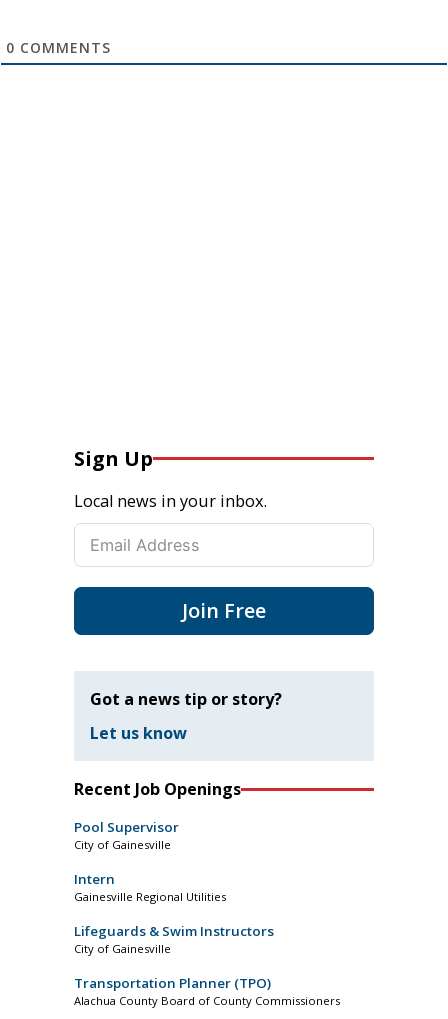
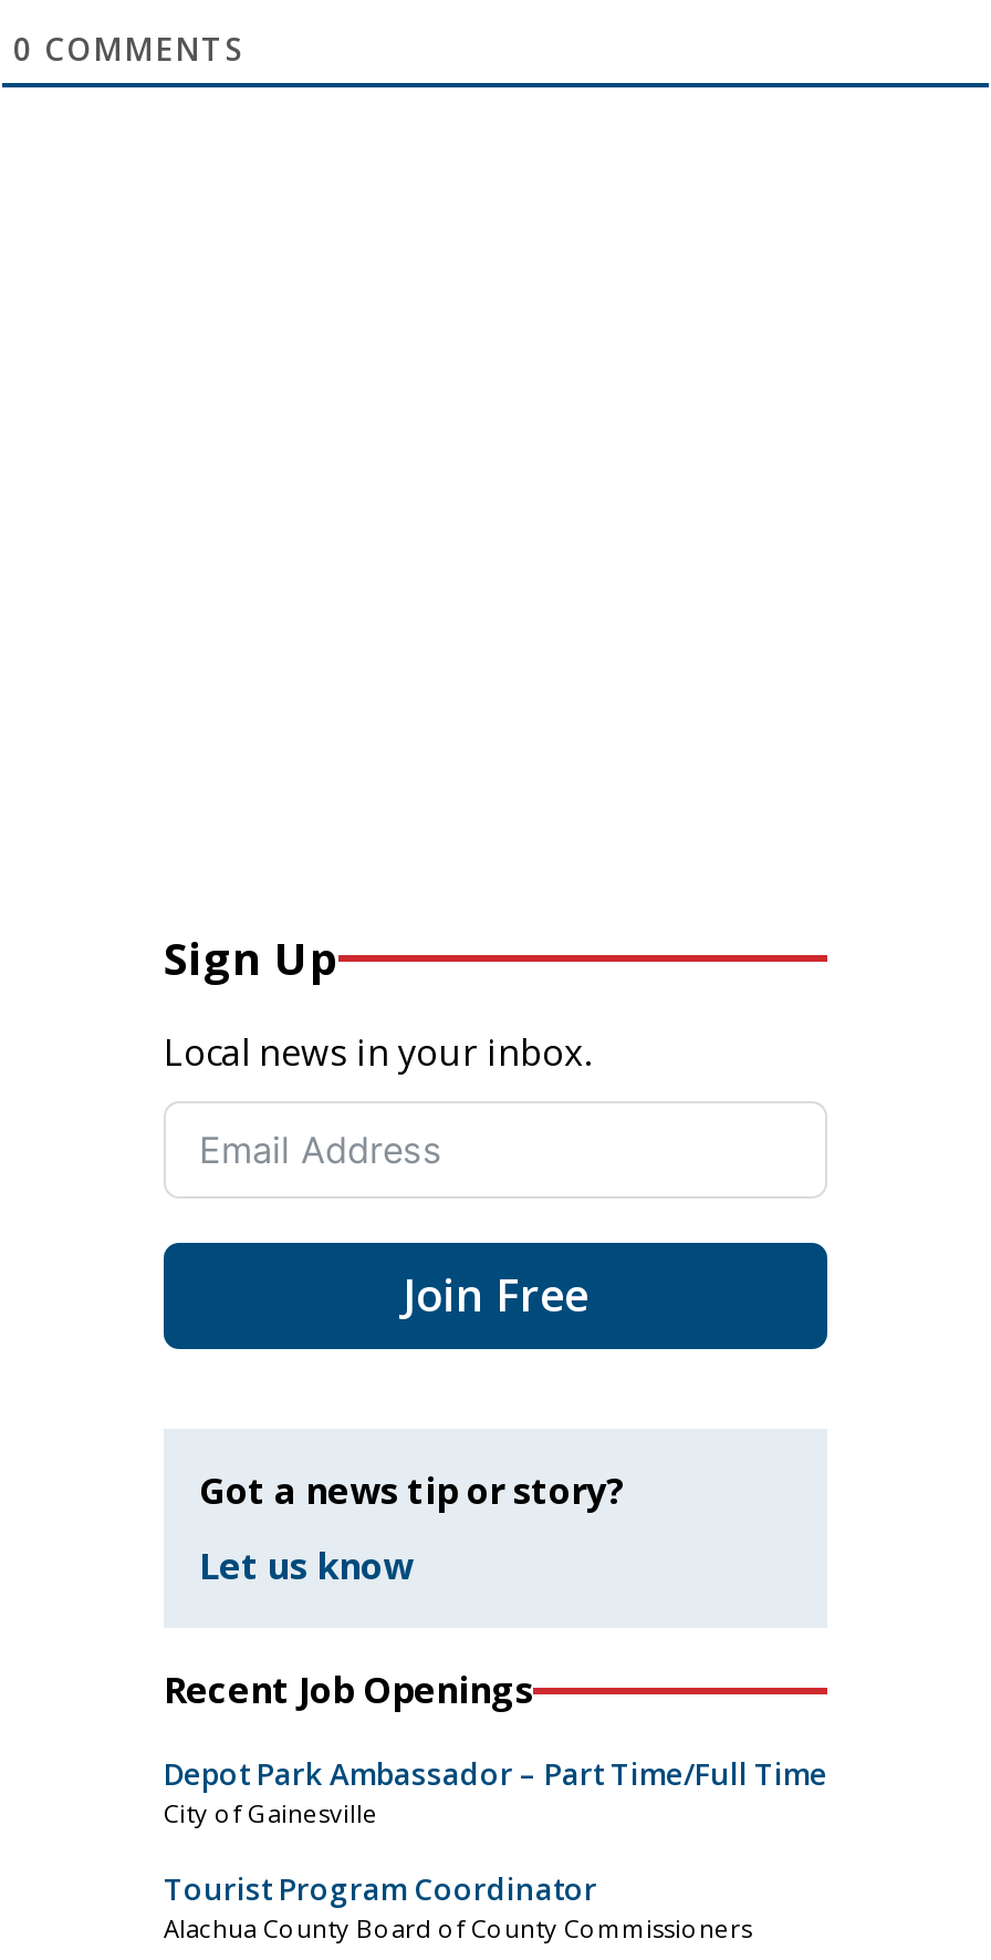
[74,818,179,836] Pool Supervisor -> [164,1754,827,1794] Depot Park Ambassador – Part Time/Full Time
[74,870,274,992] Intern | Gainesville Regional Utilities | Lifeguards & Swim Instructors | City of Gainesville | Transportation Planner (TPO) -> [164,1869,597,1909] Tourist Program Coordinator

